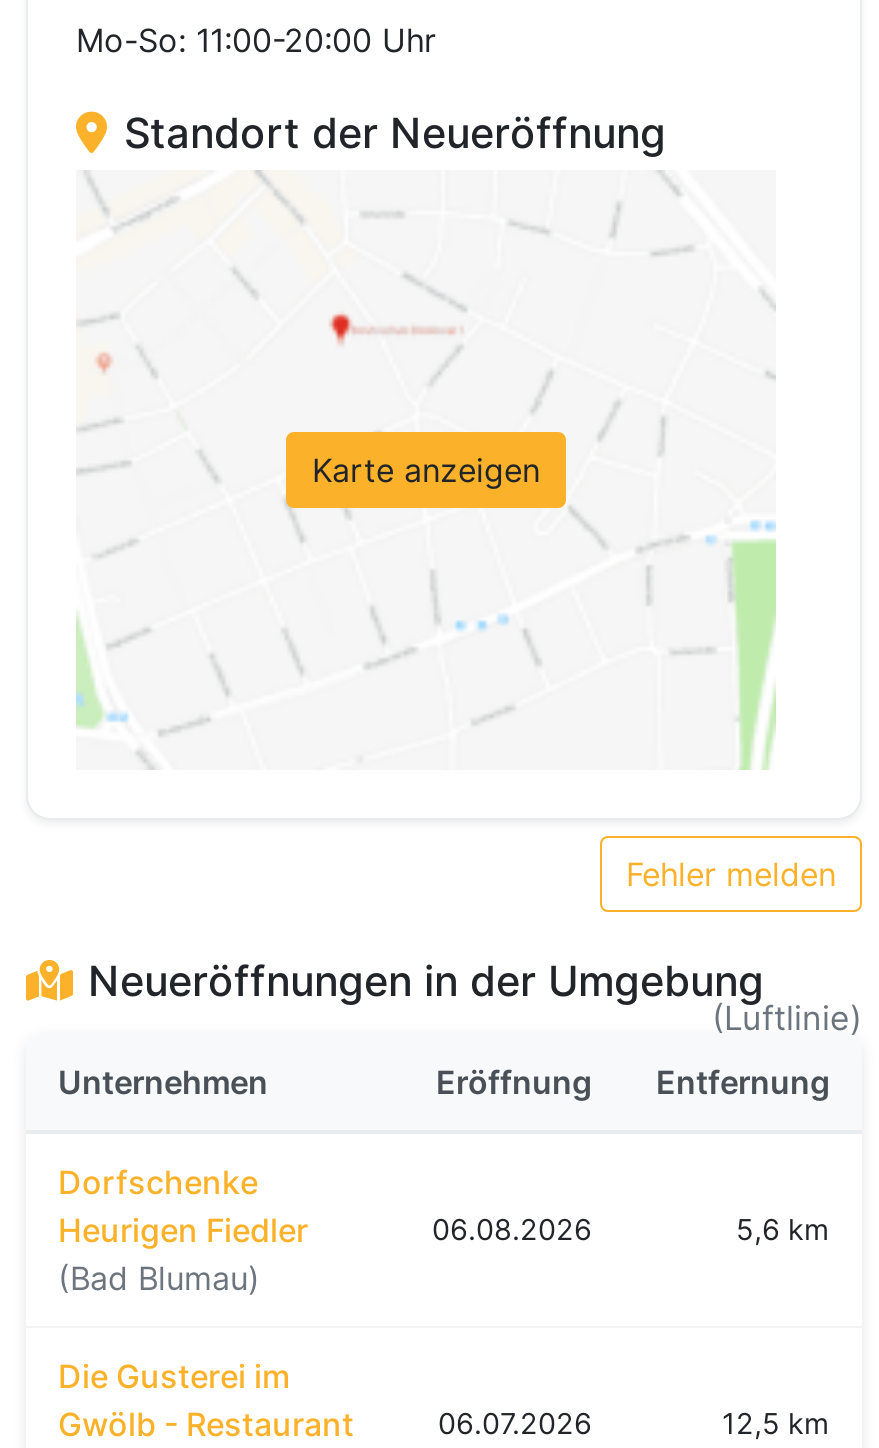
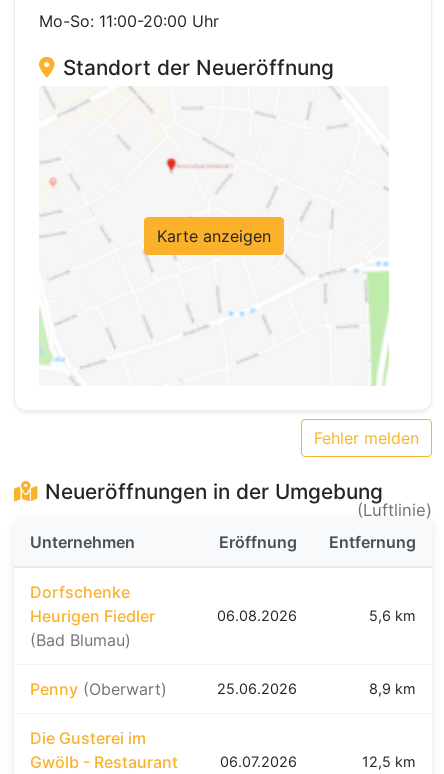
none -> [30,678,416,698] Penny (Oberwart) | 25.06.2026 | 8,9 km

